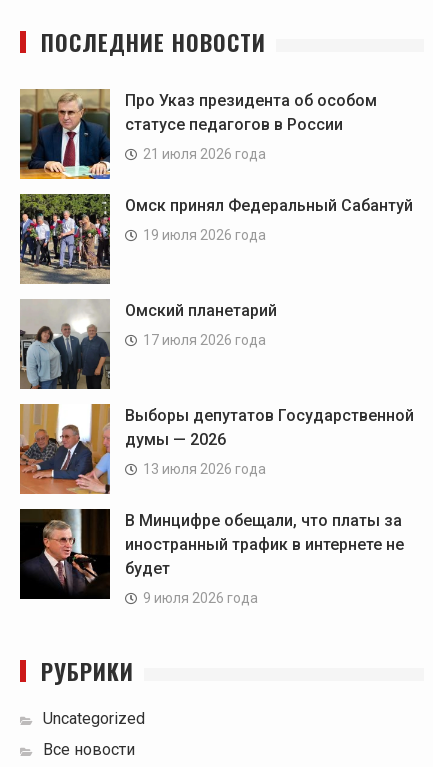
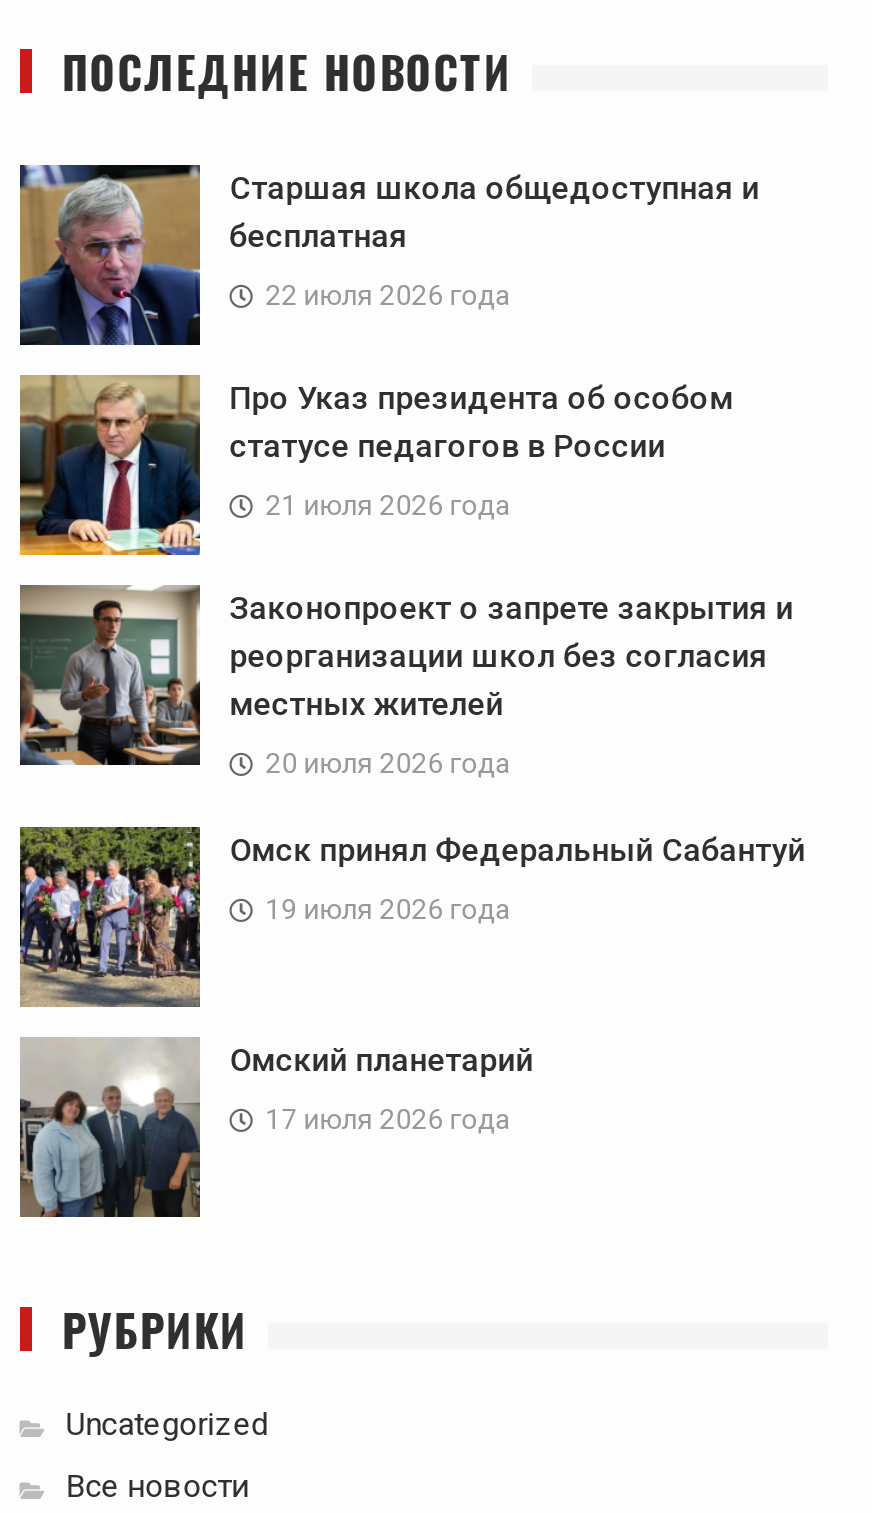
none -> [18,163,759,347] [image] | Старшая школа общедоступная и | бесплатная | 22 июля 2026 года
moved [18,88,377,181] -> [16,373,733,559]: [image] | Про Указ президента об особом | статусе педагогов в России | 21 июля 2026 года
none -> [20,585,793,778] [image] | Законопроект о запрете закрытия и | реорганизации школ без согласия | местных жителей | 20 июля 2026 года
moved [18,192,413,347] -> [16,823,805,1134]: [image] | Омск принял Федеральный Сабантуй | 19 июля 2026 года | Омский планетарий | 17 июля 2026 года
[19,403,414,605] [image] | Выборы депутатов Государственной | думы — 2026 | 13 июля 2026 года | В Минцифре обещали, что платы за | иностранный трафик в интернете не | будет | 9 июля 2026 года -> none
[19,508,110,600] [image] -> none

